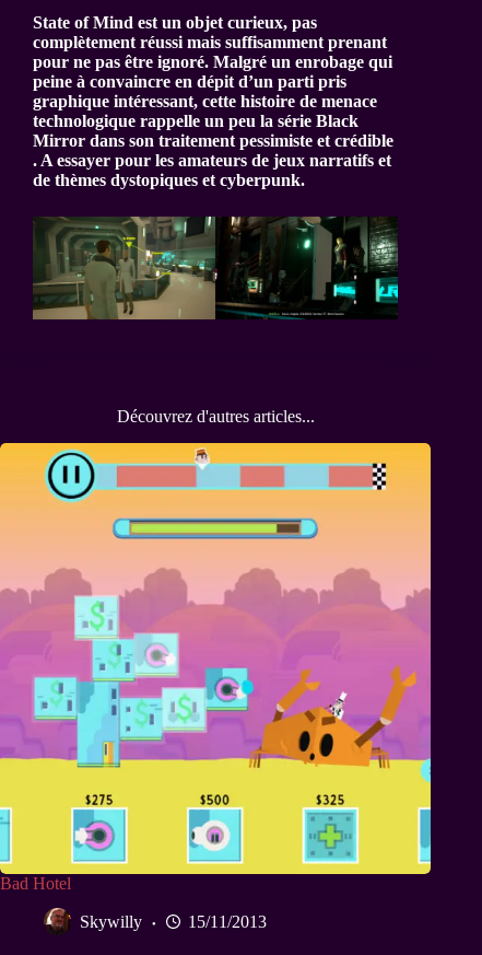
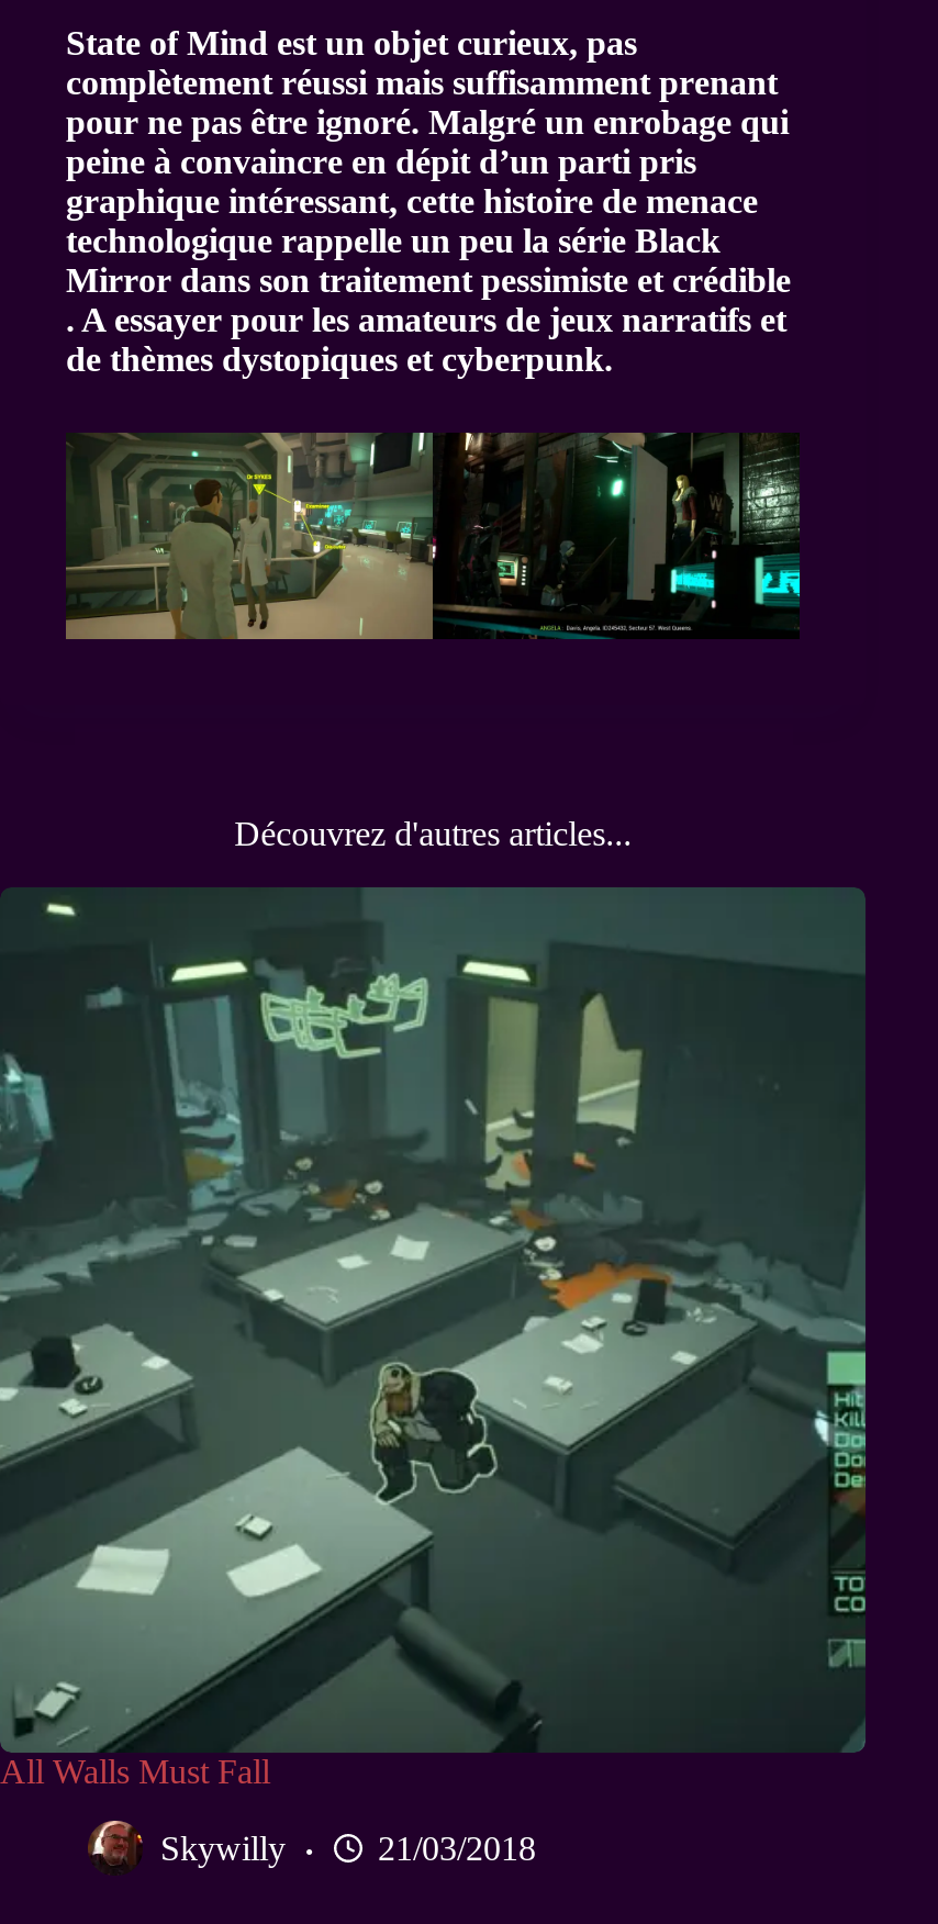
[0,442,432,893] [image] | Bad Hotel -> [0,887,868,1790] [image] | All Walls Must Fall
[188,912,267,931] 15/11/2013 -> [378,1830,536,1867] 21/03/2018

